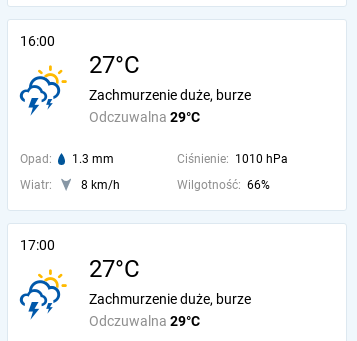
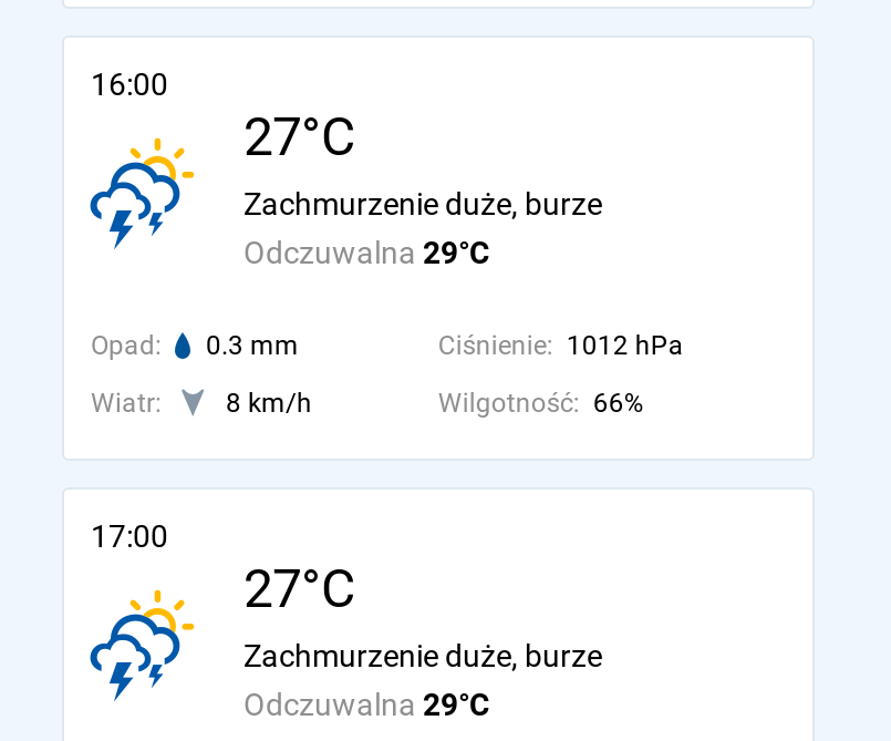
[20,152,114,166] Opad: 1.3 mm -> [91,330,299,361] Opad: 0.3 mm
[177,152,288,166] Ciśnienie: 1010 hPa -> [438,330,684,361] Ciśnienie: 1012 hPa

